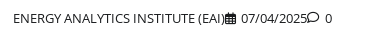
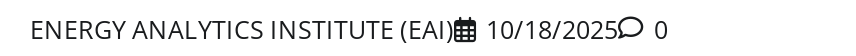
[13,9,332,27] ENERGY ANALYTICS INSTITUTE (EAI) 07/04/2025 0 -> [30,11,668,47] ENERGY ANALYTICS INSTITUTE (EAI) 10/18/2025 0

